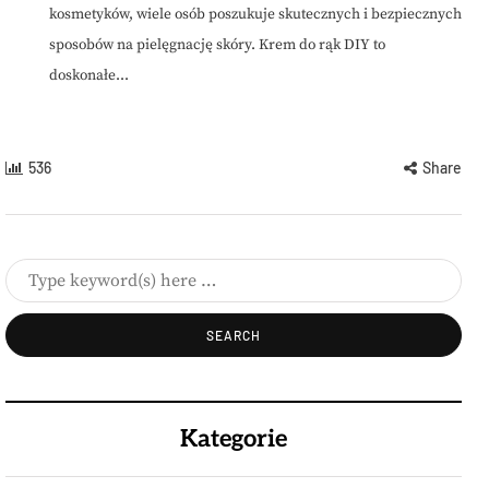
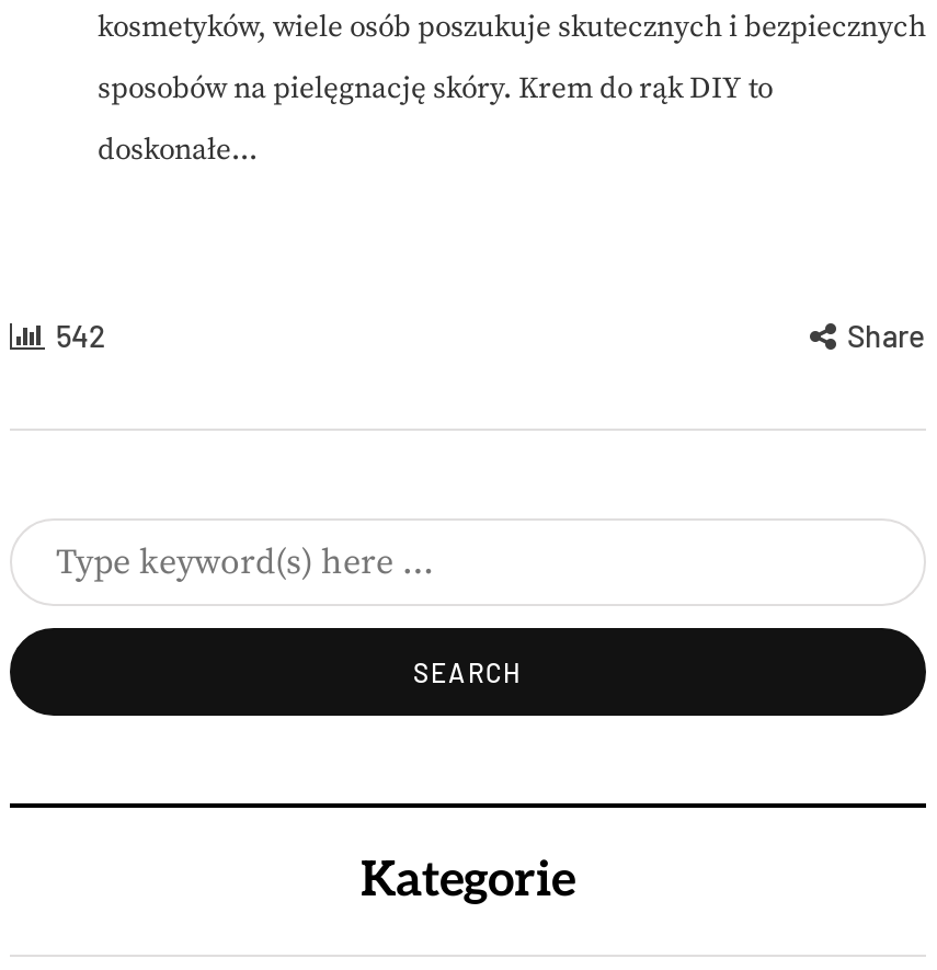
[28,159,51,177] 536 -> [56,317,106,354] 542

